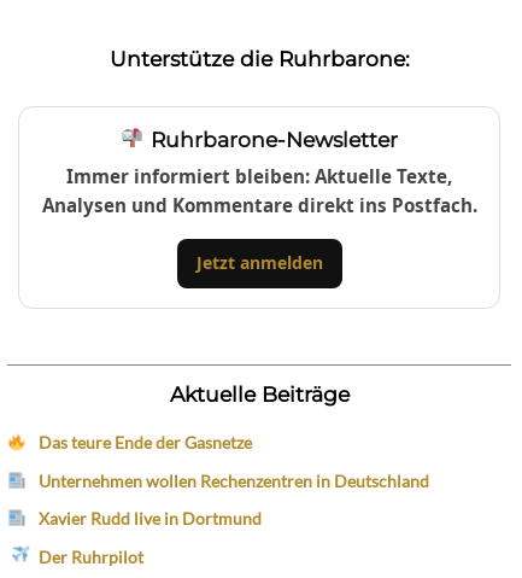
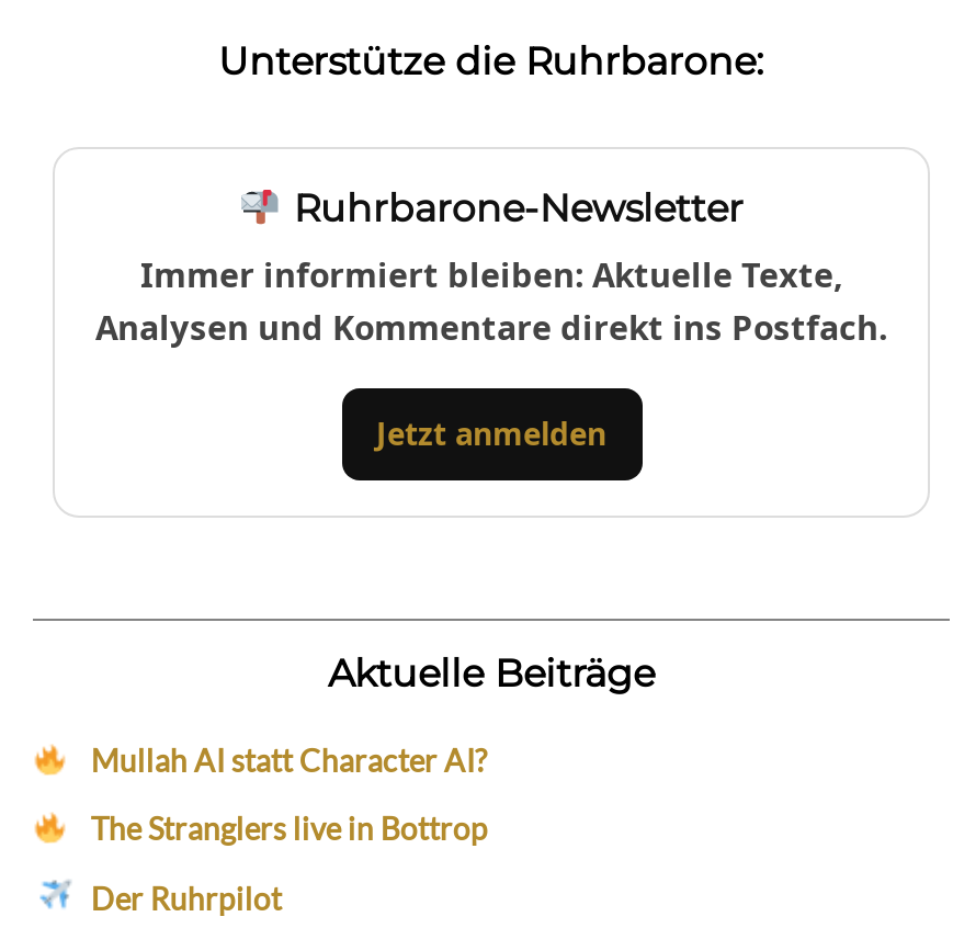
[39,432,430,529] Das teure Ende der Gasnetze | Unternehmen wollen Rechenzentren in Deutschland | Xavier Rudd live in Dortmund -> [91,741,488,848] Mullah AI statt Character AI? | The Stranglers live in Bottrop

